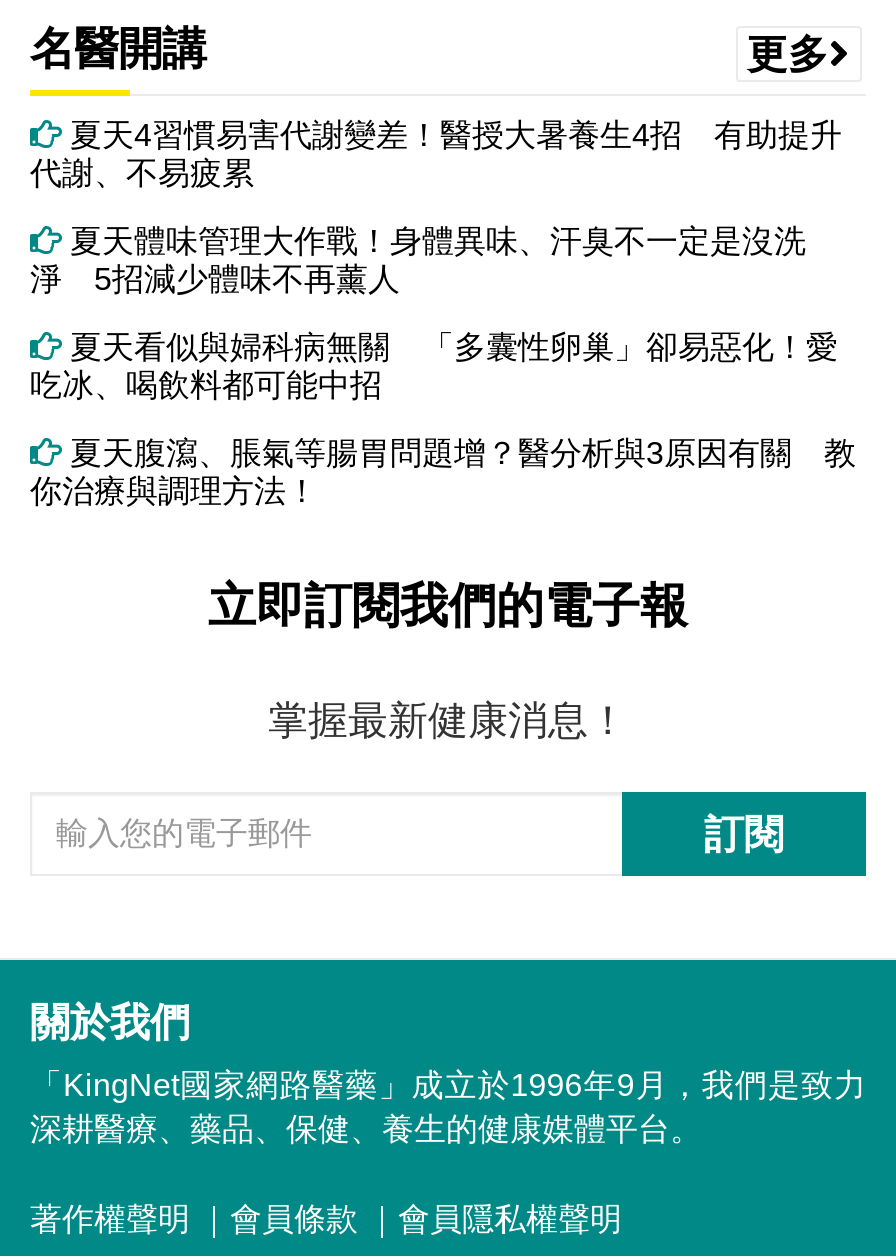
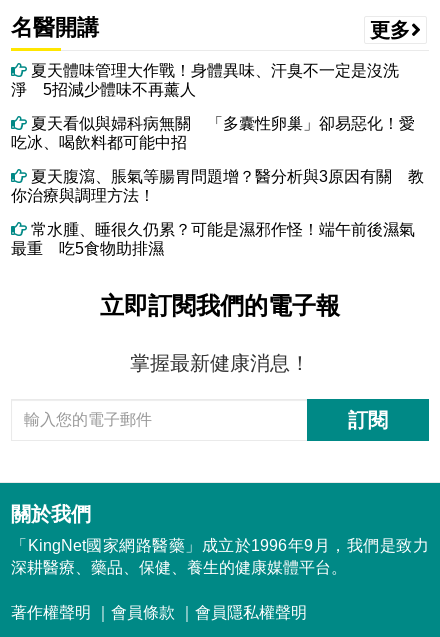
[30,118,842,190] 夏天4習慣易害代謝變差！醫授大暑養生4招 有助提升 | 代謝、不易疲累 -> none
moved [30,224,856,508] -> [11,62,424,204]: 夏天體味管理大作戰！身體異味、汗臭不一定是沒洗 | 淨 5招減少體味不再薰人 | 夏天看似與婦科病無關 「多囊性卵巢」卻易惡化！愛 | 吃冰、喝飲料都可能中招 | 夏天腹瀉、脹氣等腸胃問題增？醫分析與3原因有關 教 | 你治療與調理方法！
none -> [11,221,415,257] 常水腫、睡很久仍累？可能是濕邪作怪！端午前後濕氣 | 最重 吃5食物助排濕

